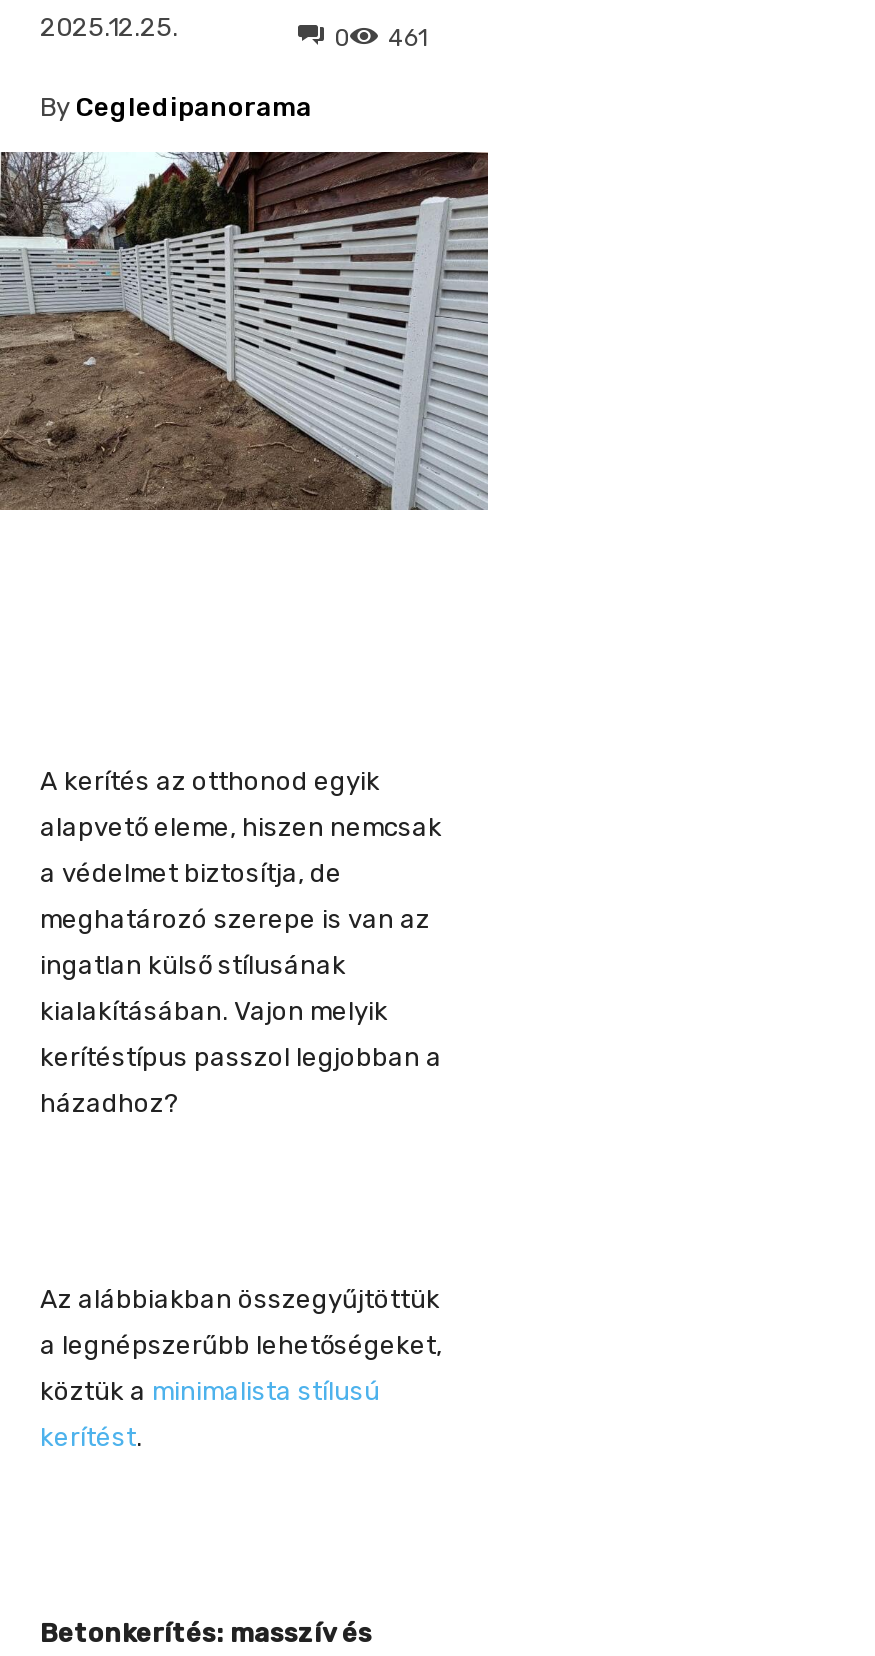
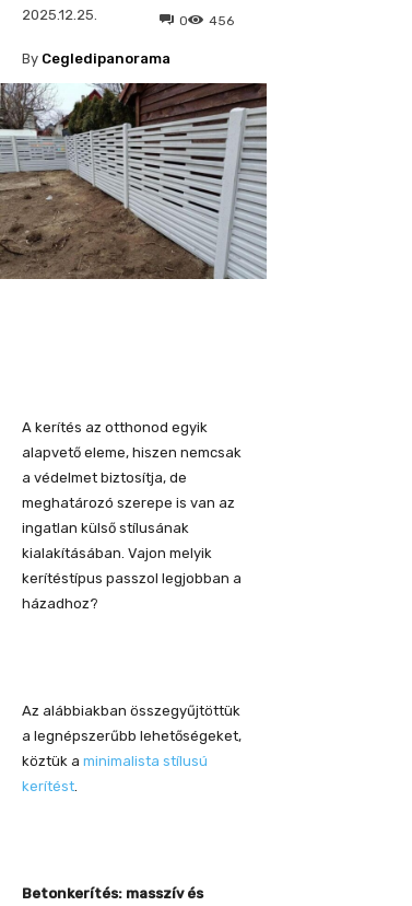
[388,24,428,52] 461 -> [209,13,234,28] 456

